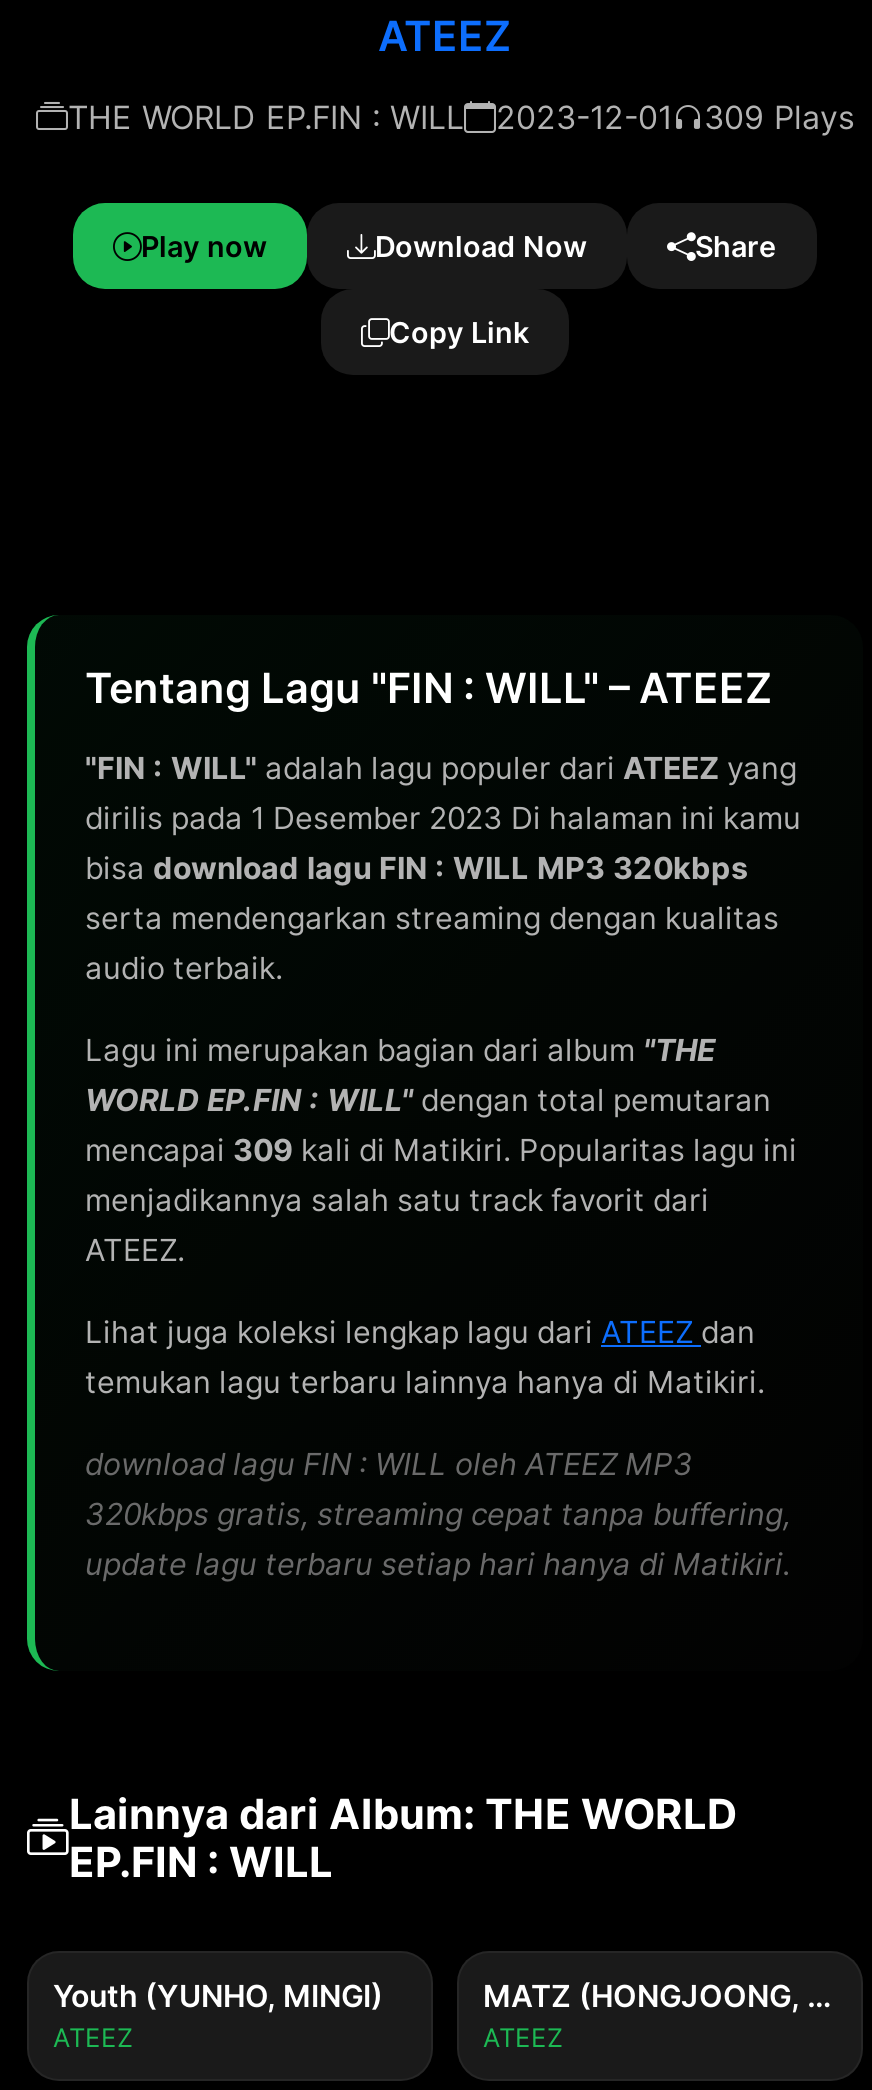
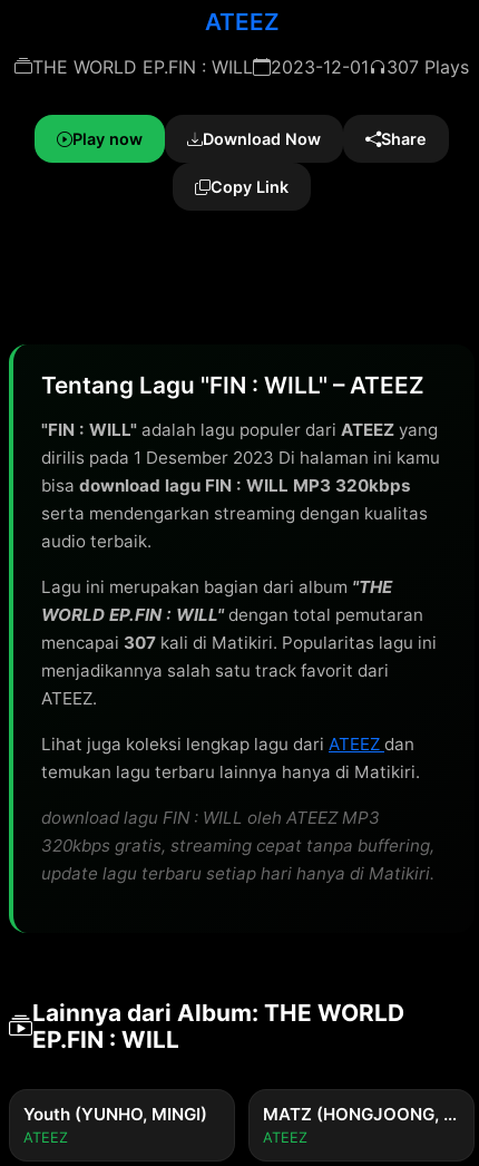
[68,97,854,137] THE WORLD EP.FIN : WILL 2023-12-01 309 Plays -> [32,56,469,78] THE WORLD EP.FIN : WILL 2023-12-01 307 Plays
[85,1131,797,1169] mencapai 309 kali di Matikiri. Popularitas lagu ini -> [41,632,437,653] mencapai 307 kali di Matikiri. Popularitas lagu ini

